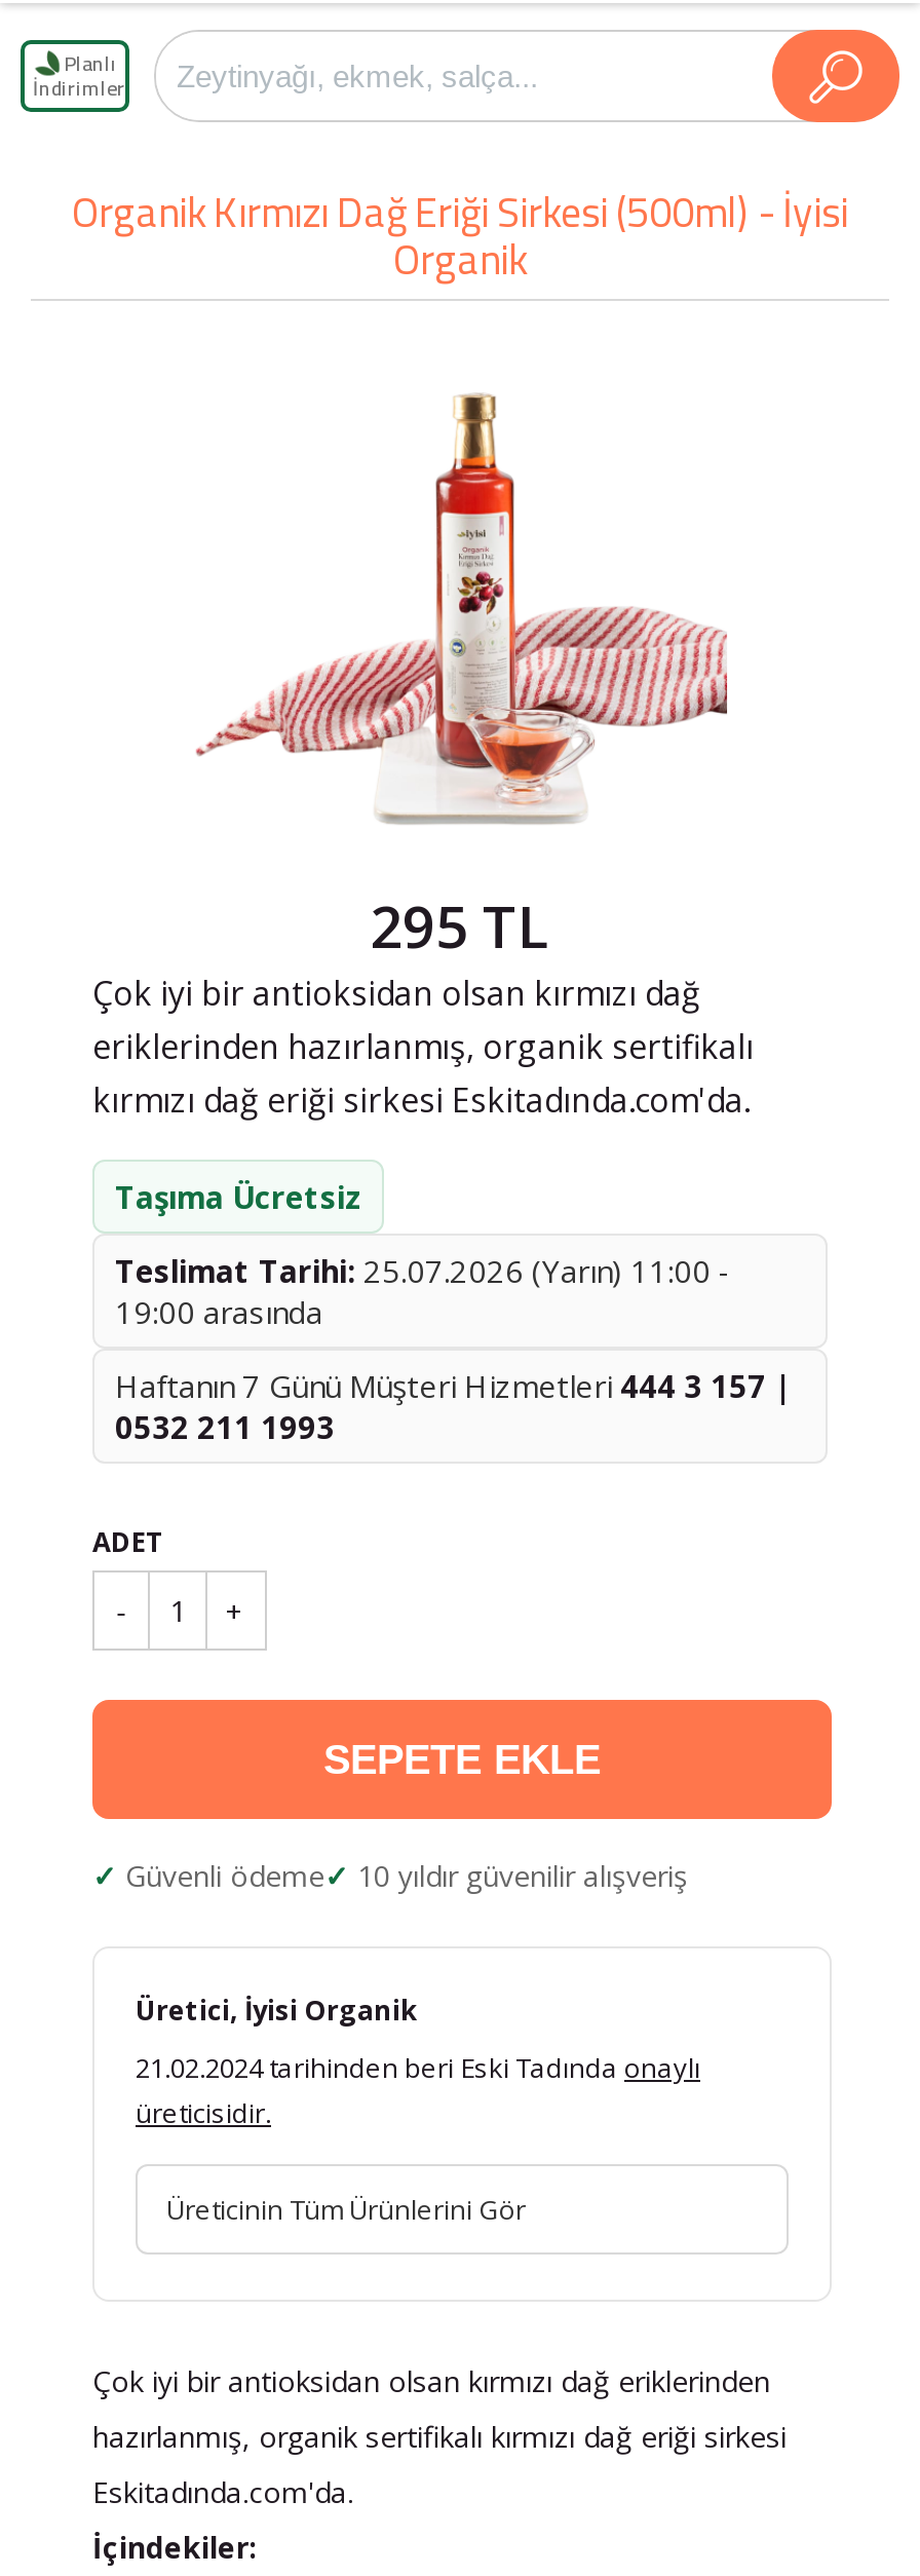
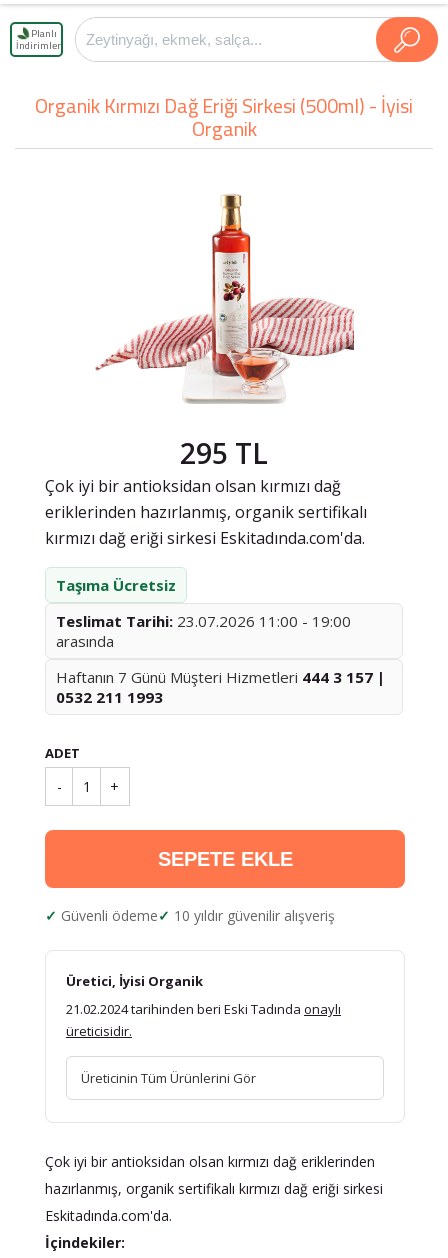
[115,1250,731,1332] Teslimat Tarihi: 25.07.2026 (Yarın) 11:00 - | 19:00 arasında -> [56,611,351,651] Teslimat Tarihi: 23.07.2026 11:00 - 19:00 | arasında

